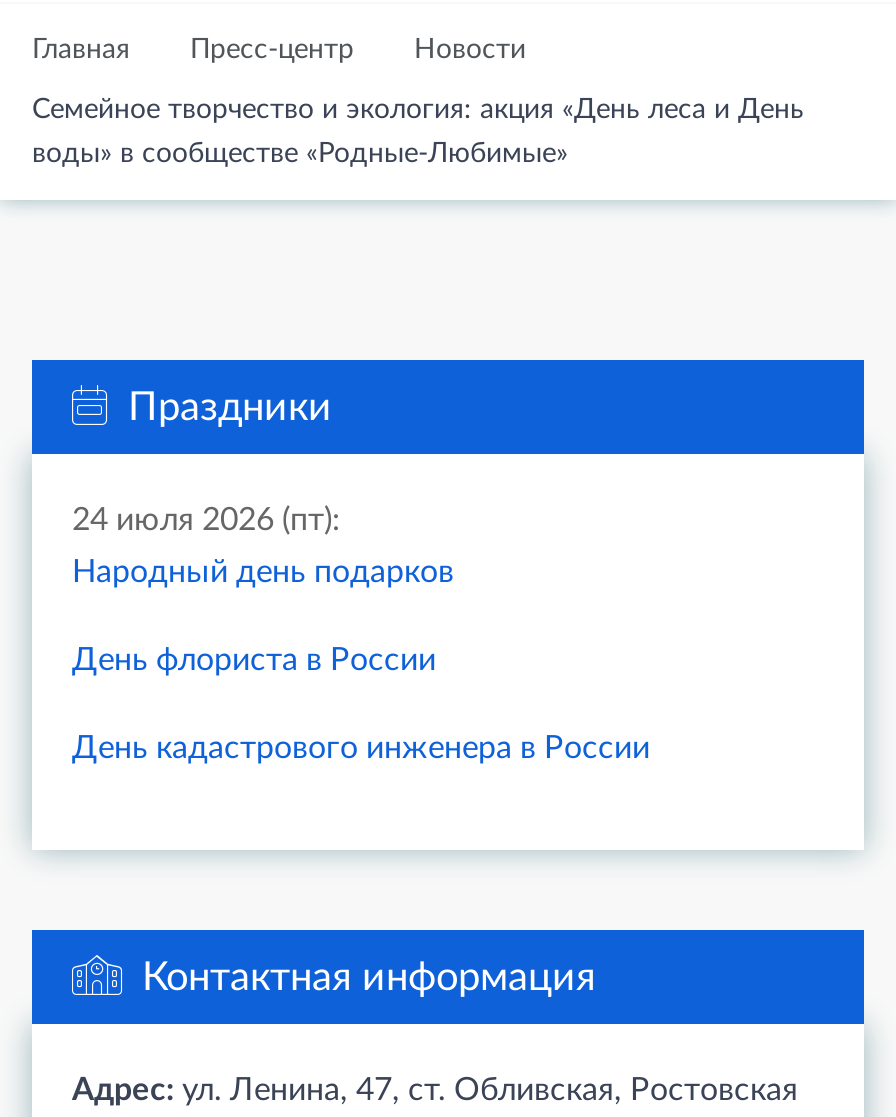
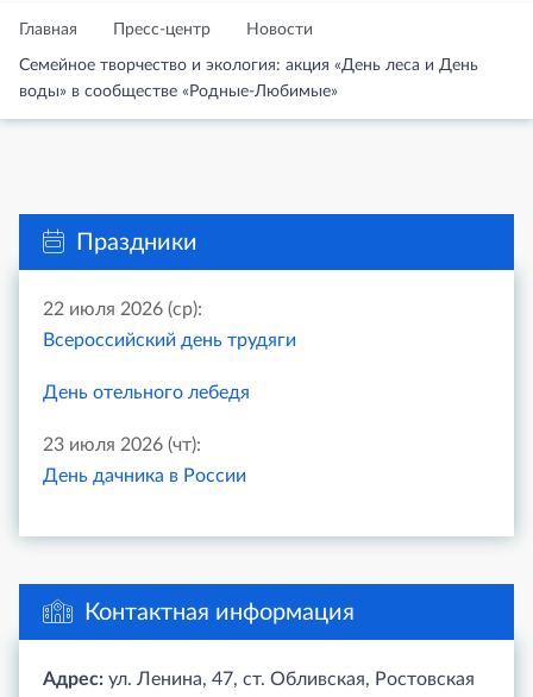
[72,504,650,764] 24 июля 2026 (пт): | Народный день подарков | День флориста в России | День кадастрового инженера в России -> [43,300,296,485] 22 июля 2026 (ср): | Всероссийский день трудяги | День отельного лебедя | 23 июля 2026 (чт): | День дачника в России

